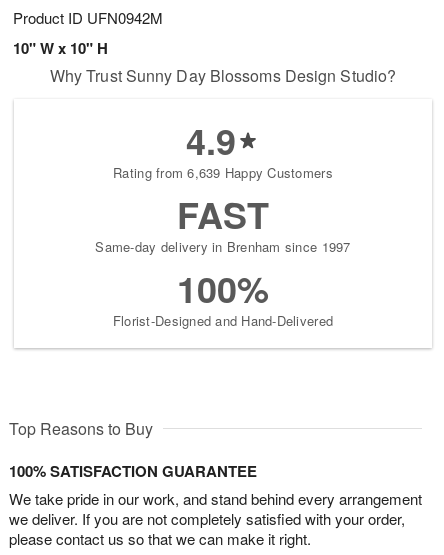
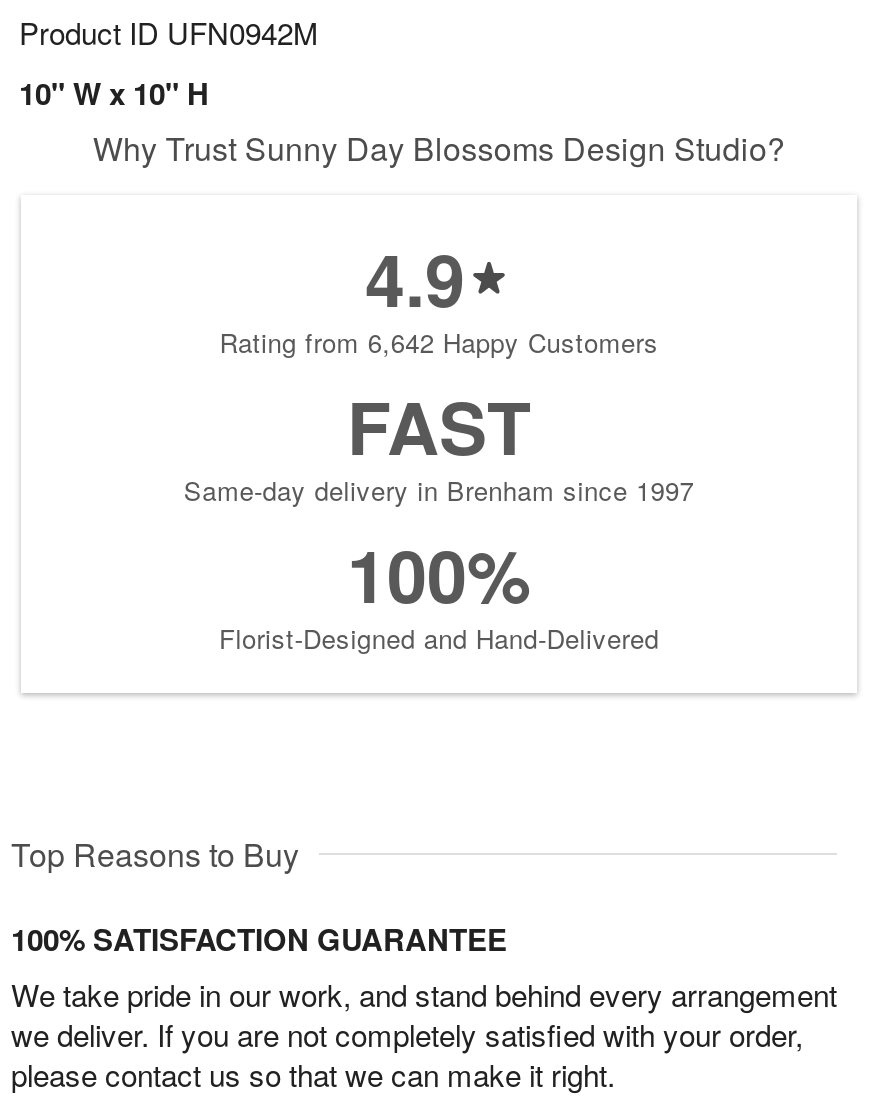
[113,163,333,182] Rating from 6,639 Happy Customers -> [219,324,659,362] Rating from 6,642 Happy Customers

